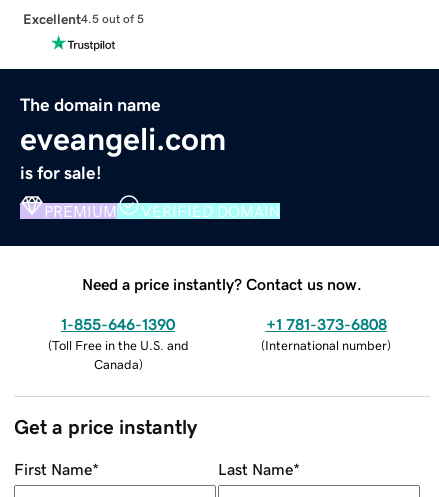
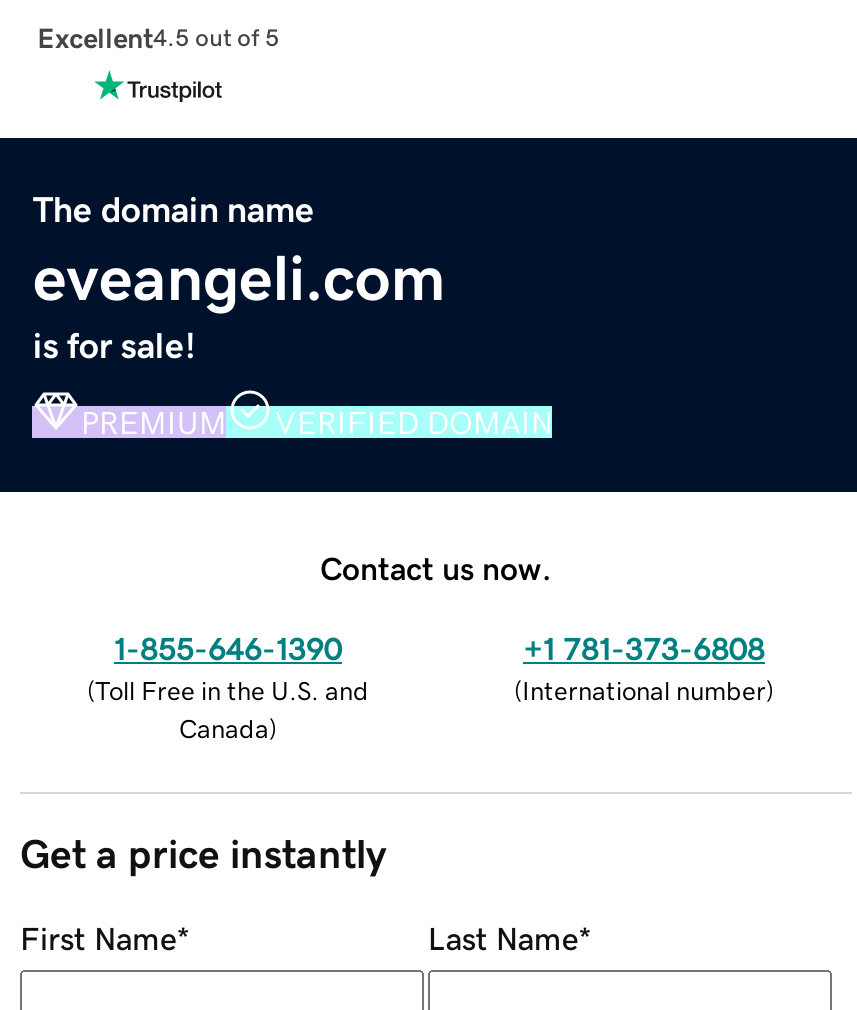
[82,276,362,292] Need a price instantly? Contact us now. -> [320,551,552,583] Contact us now.

